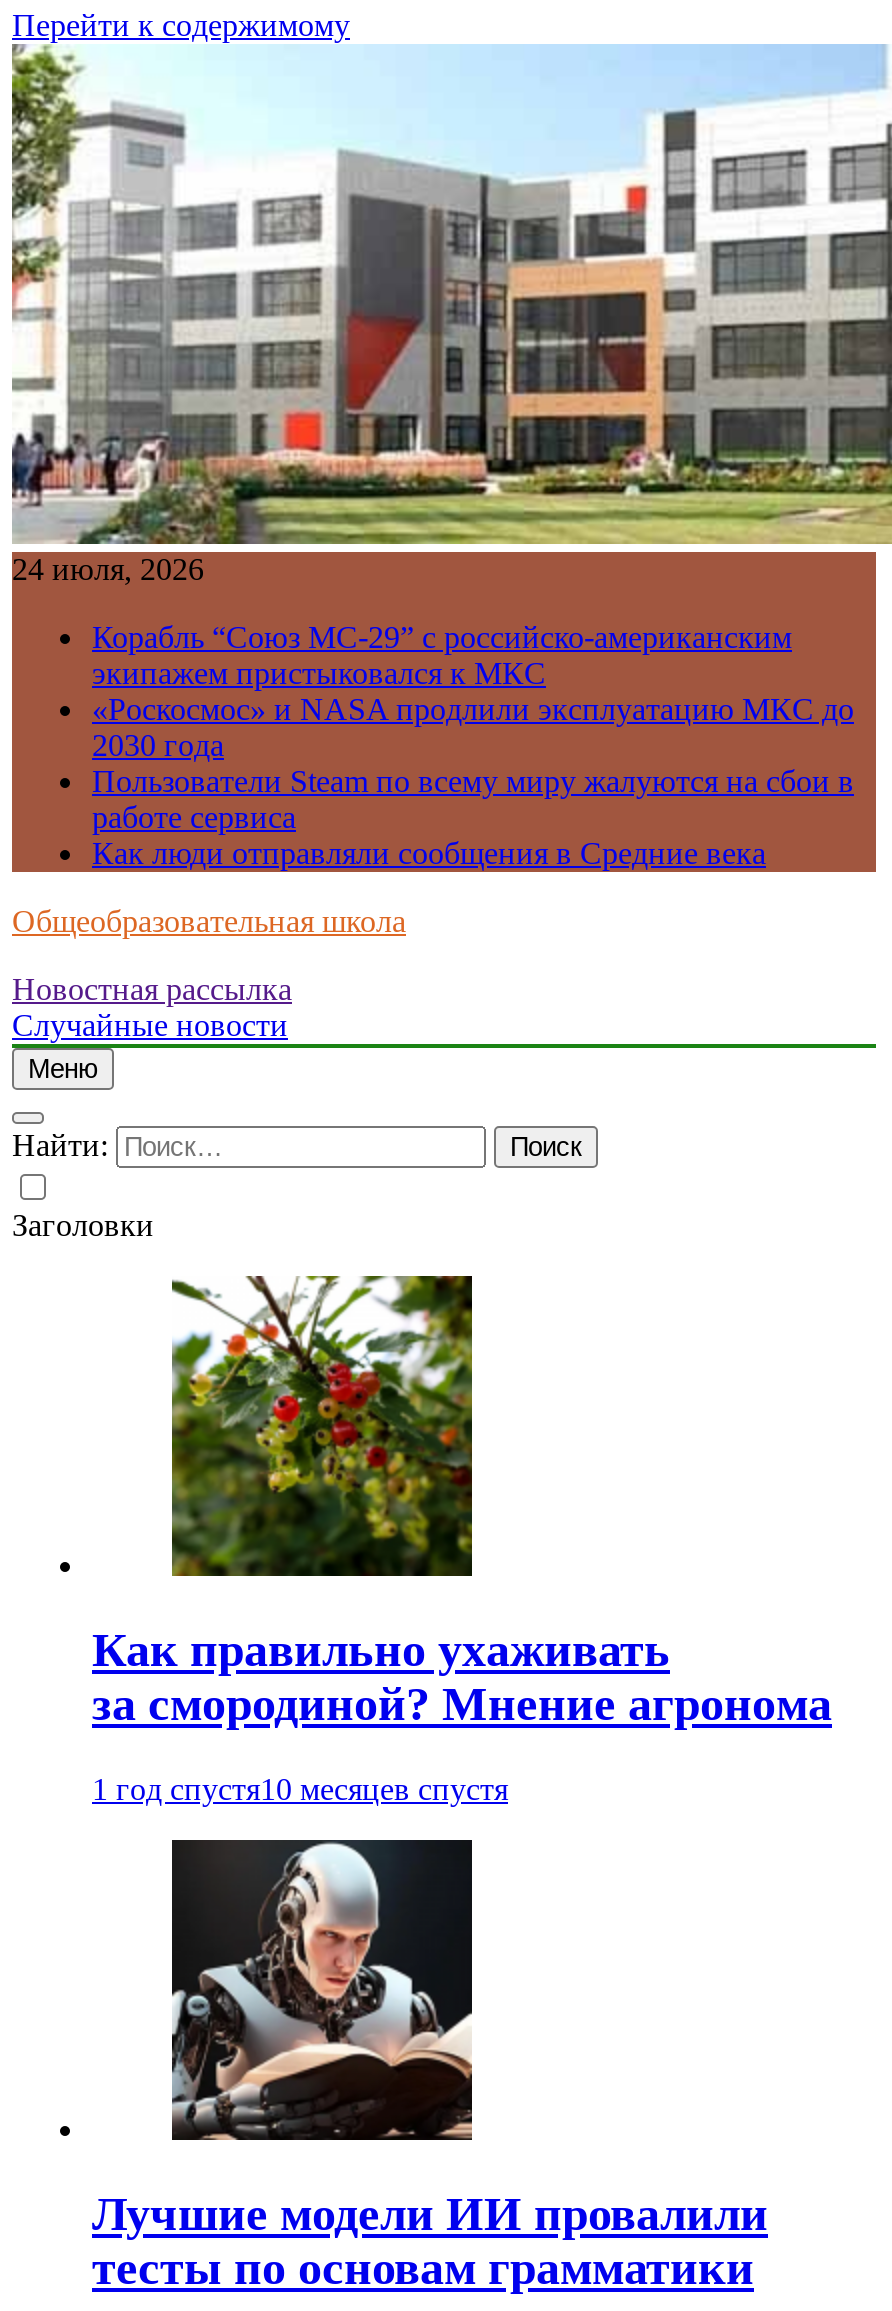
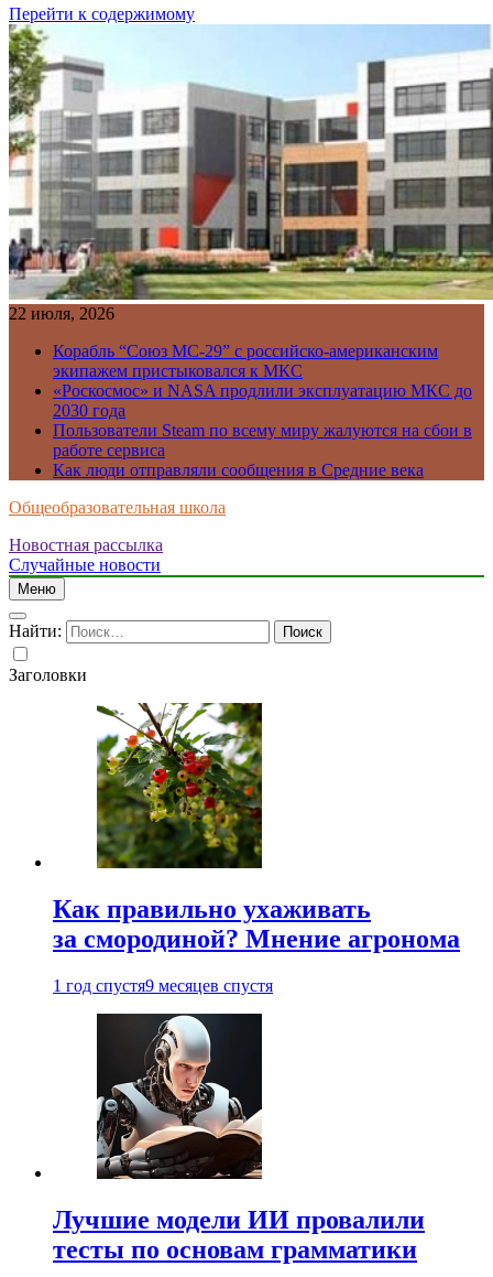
[12,552,204,586] 24 июля, 2026 -> [9,304,114,323] 22 июля, 2026
[92,1772,508,1806] 1 год спустя10 месяцев спустя -> [53,976,273,995] 1 год спустя9 месяцев спустя

